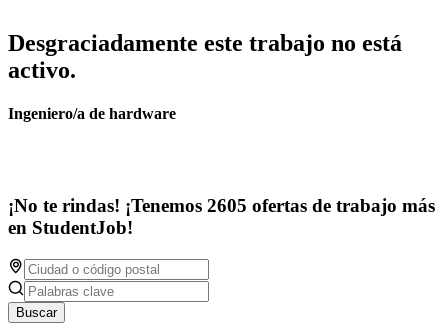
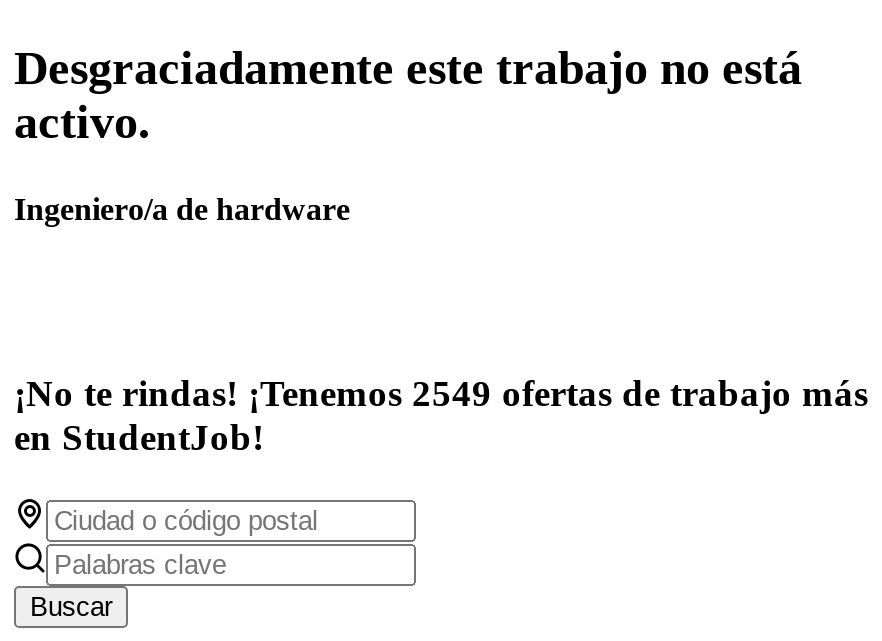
[8,195,435,216] ¡No te rindas! ¡Tenemos 2605 ofertas de trabajo más -> [14,372,868,414] ¡No te rindas! ¡Tenemos 2549 ofertas de trabajo más

